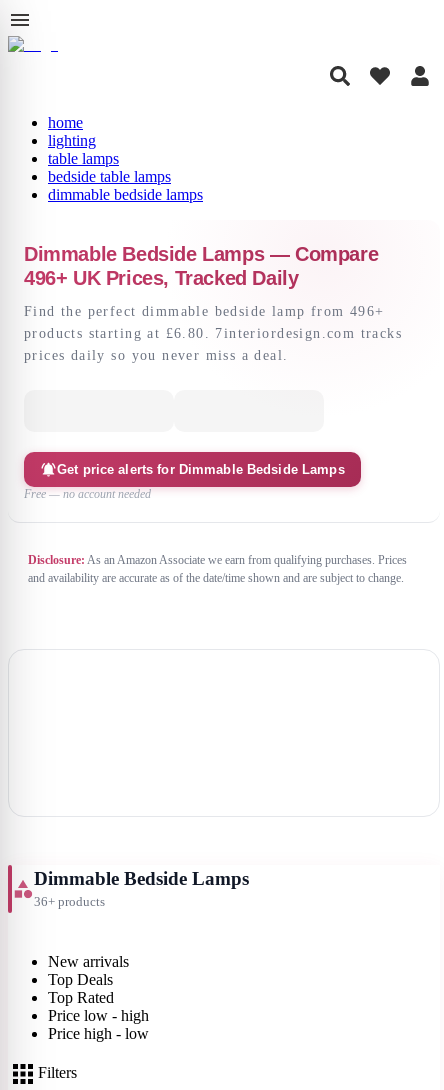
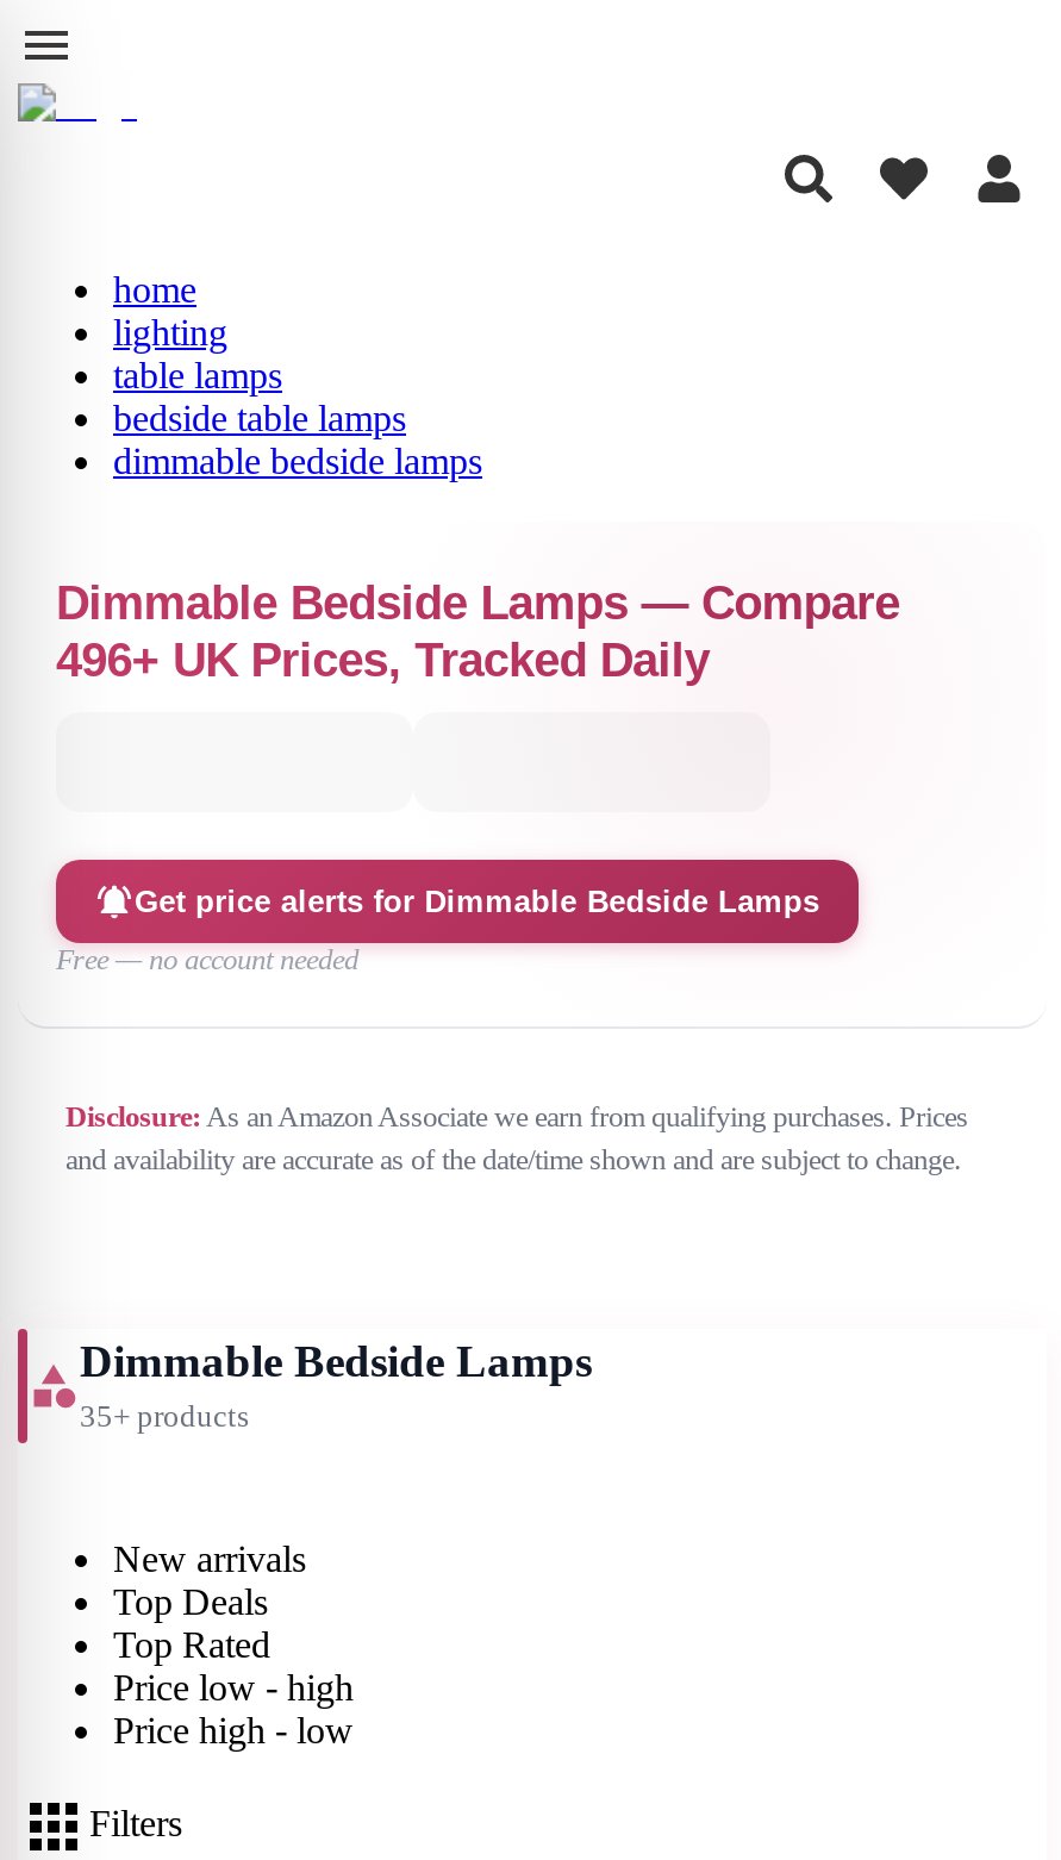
[24,303,402,363] Find the perfect dimmable bedside lamp from 496+ | products starting at £6.80. 7interiordesign.com tracks | prices daily so you never miss a deal. -> none
[34,894,105,909] 36+ products -> [80,1398,249,1434] 35+ products

